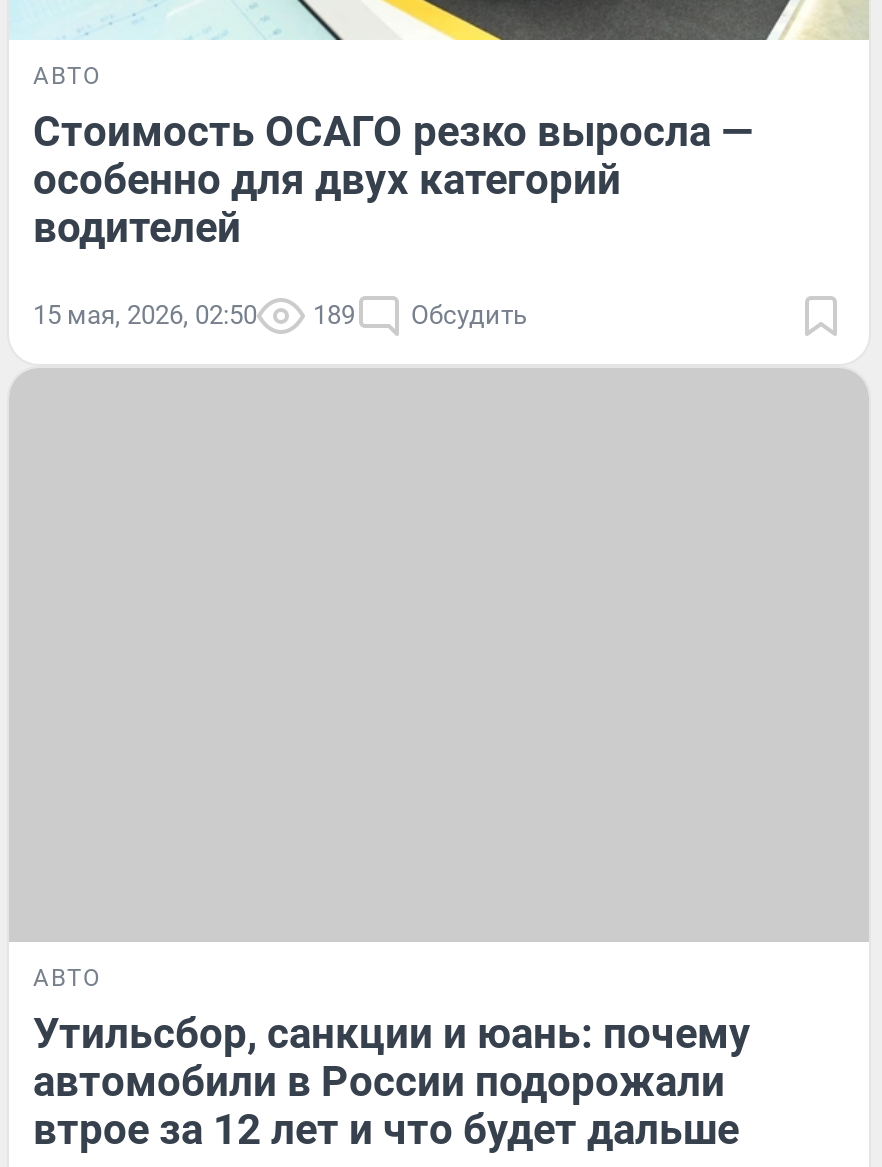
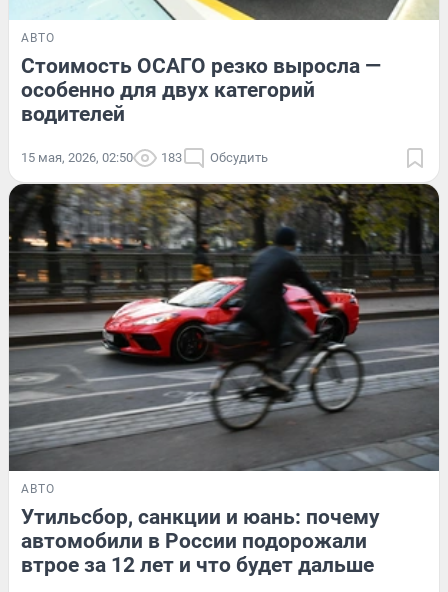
[33,300,527,330] 15 мая, 2026, 02:50 189 Обсудить -> [21,150,268,165] 15 мая, 2026, 02:50 183 Обсудить
none -> [8,183,440,471] [image]

